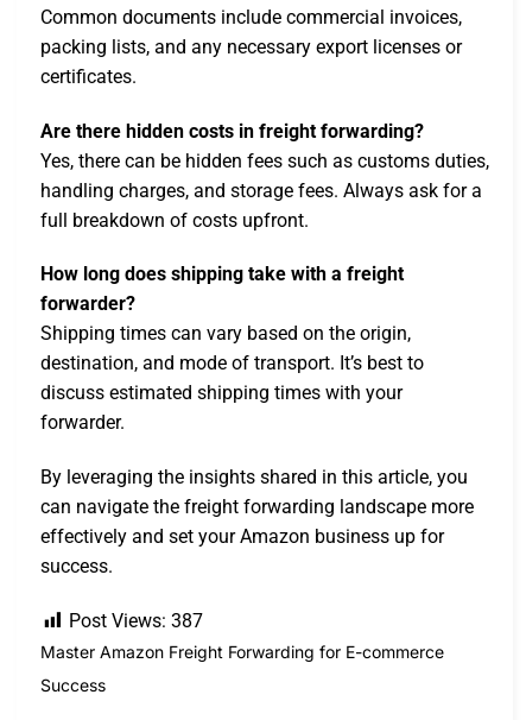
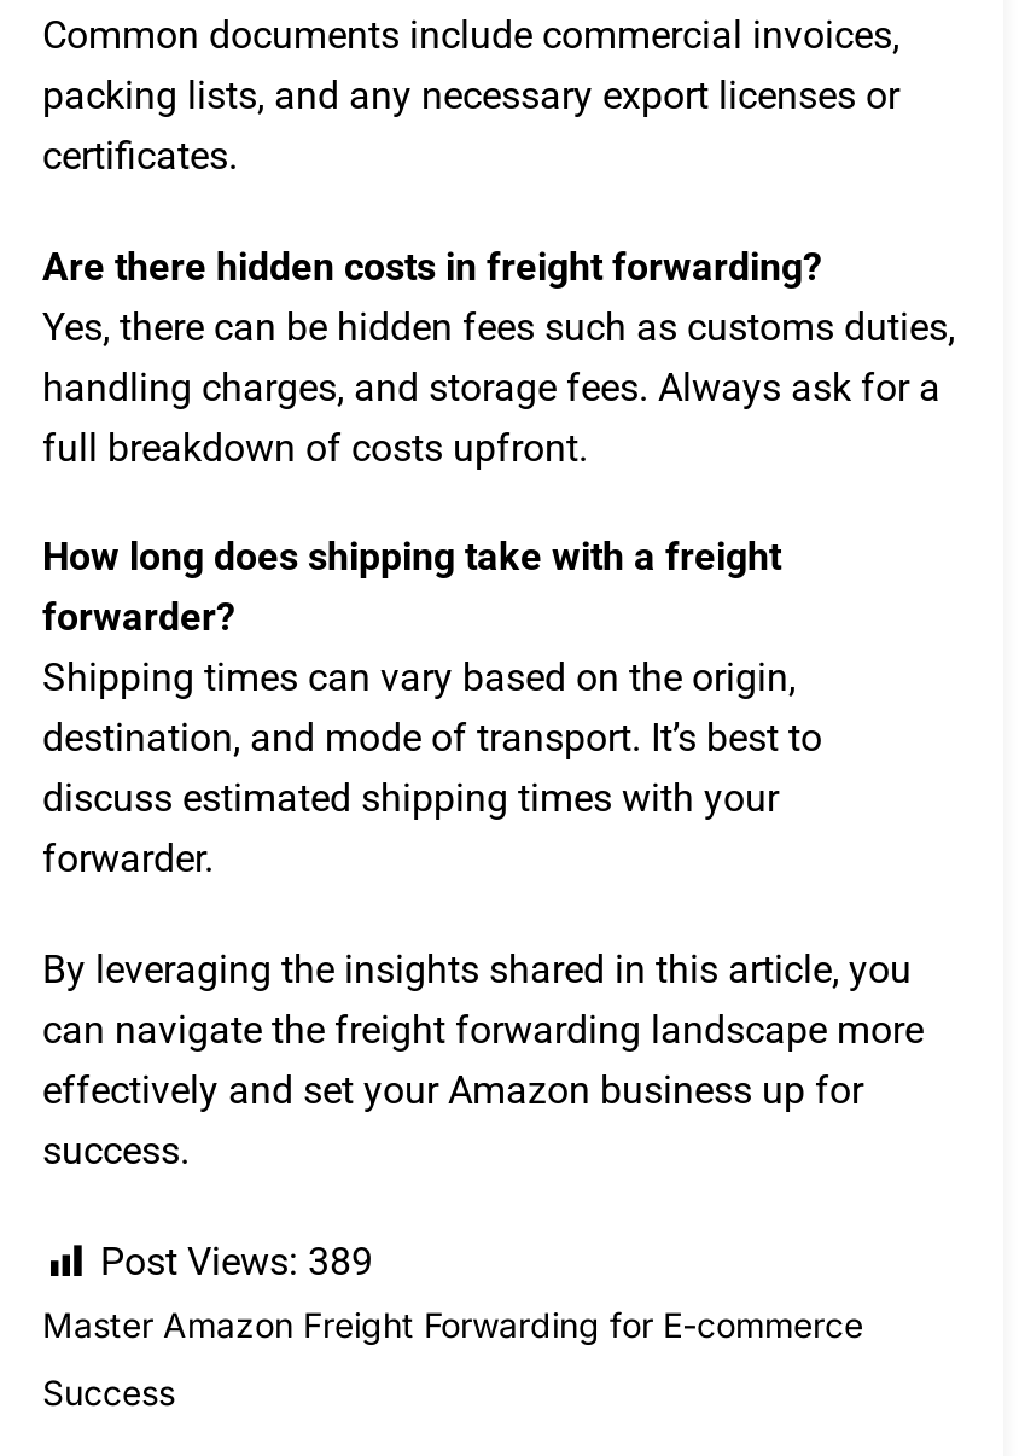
[69,610,203,632] Post Views: 387 -> [100,1239,373,1285] Post Views: 389

